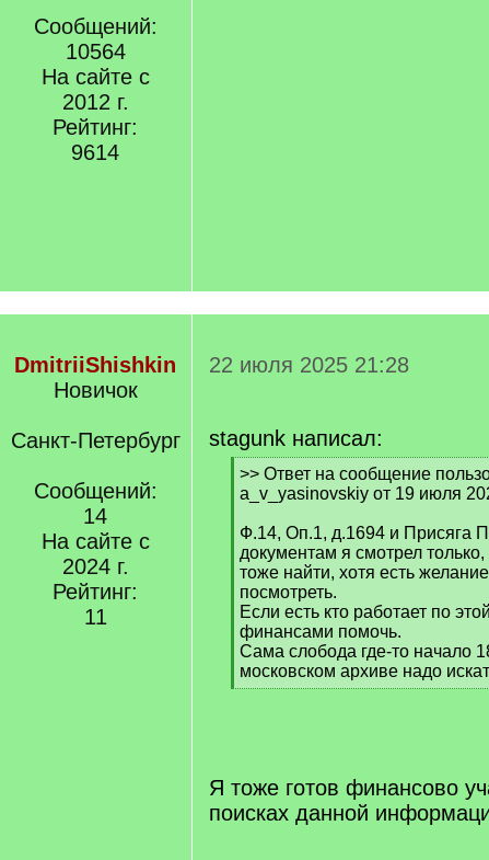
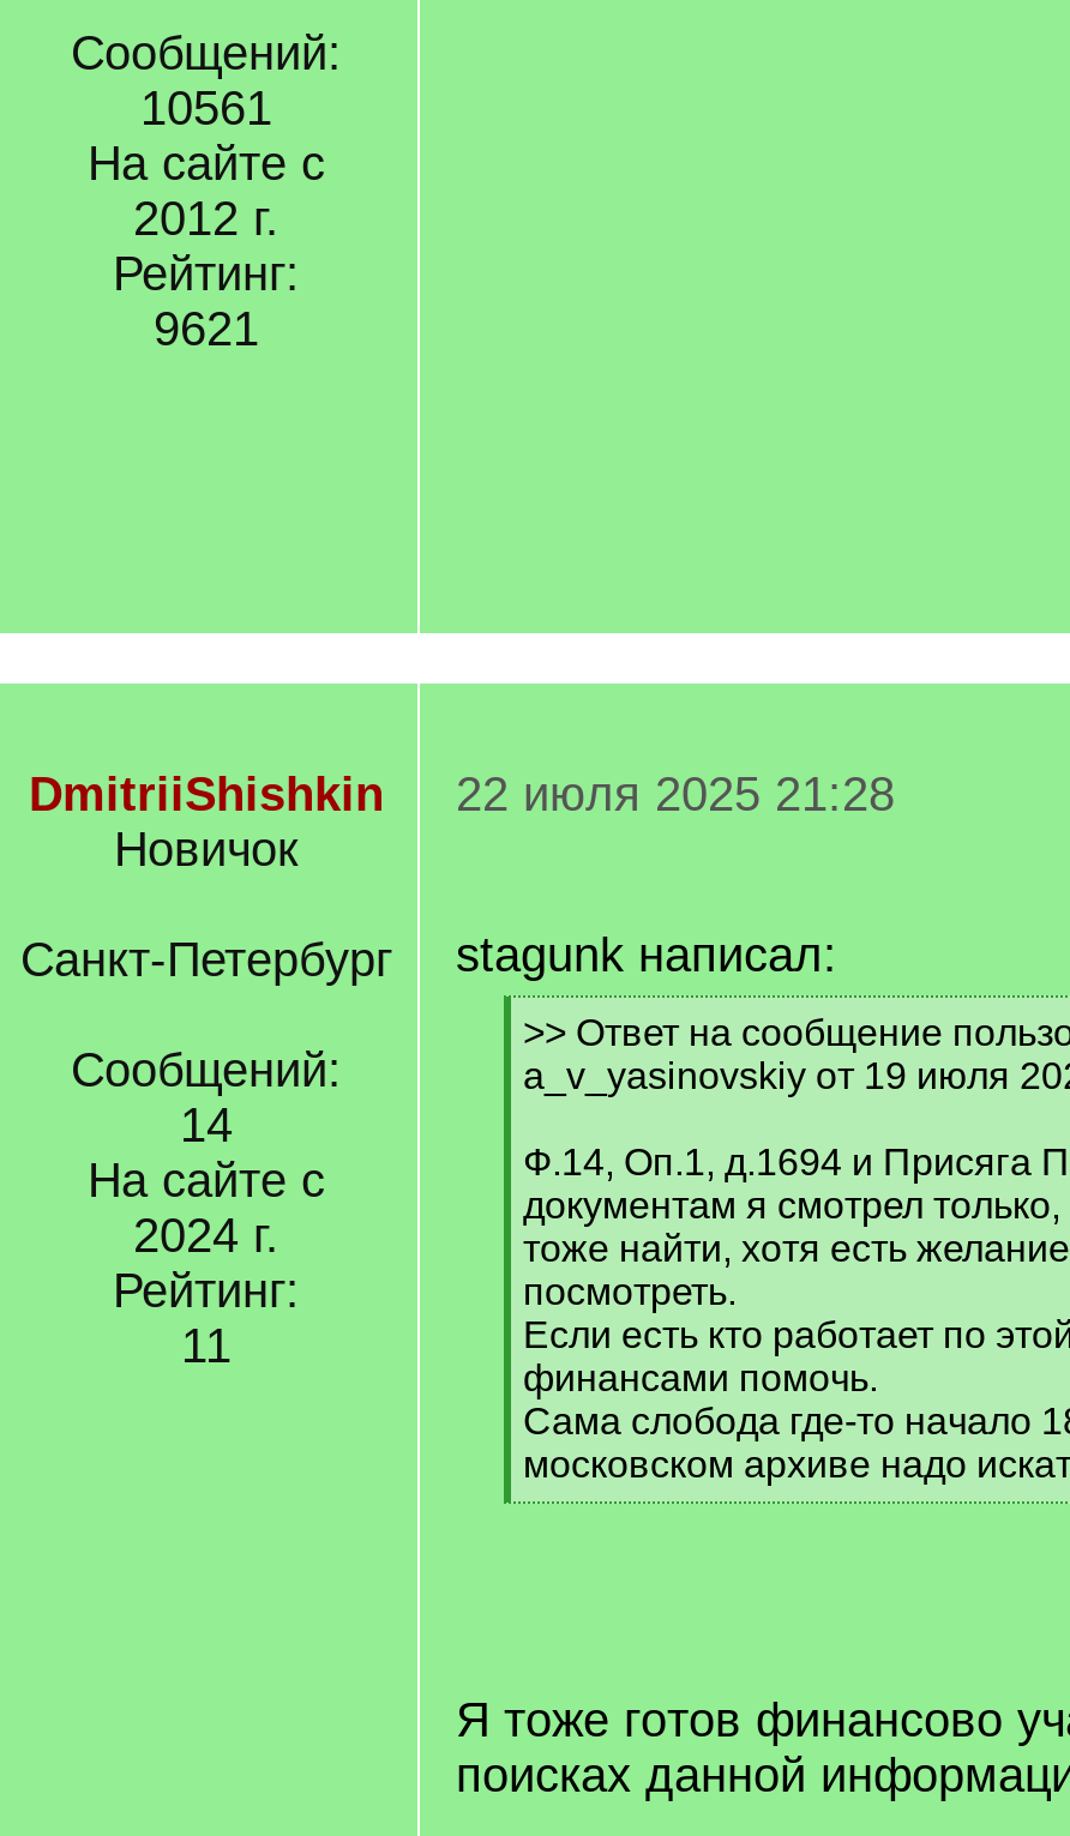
[65,39,125,64] 10564 -> [140,82,272,134] 10561
[71,140,119,164] 9614 -> [154,302,259,355] 9621

